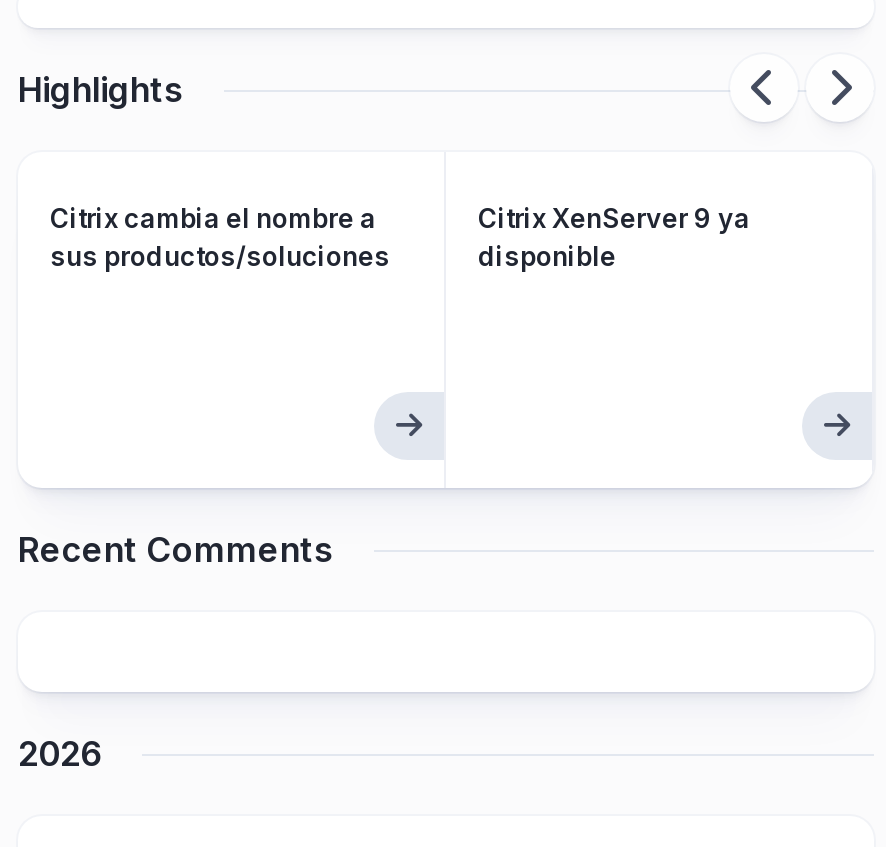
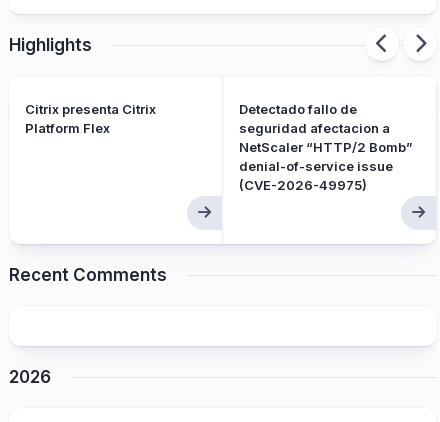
[50,203,390,273] Citrix cambia el nombre a | sus productos/soluciones -> [25,101,156,136] Citrix presenta Citrix | Platform Flex
[478,203,750,273] Citrix XenServer 9 ya | disponible -> [239,101,413,193] Detectado fallo de | seguridad afectacion a | NetScaler “HTTP/2 Bomb” | denial-of-service issue | (CVE-2026-49975)

